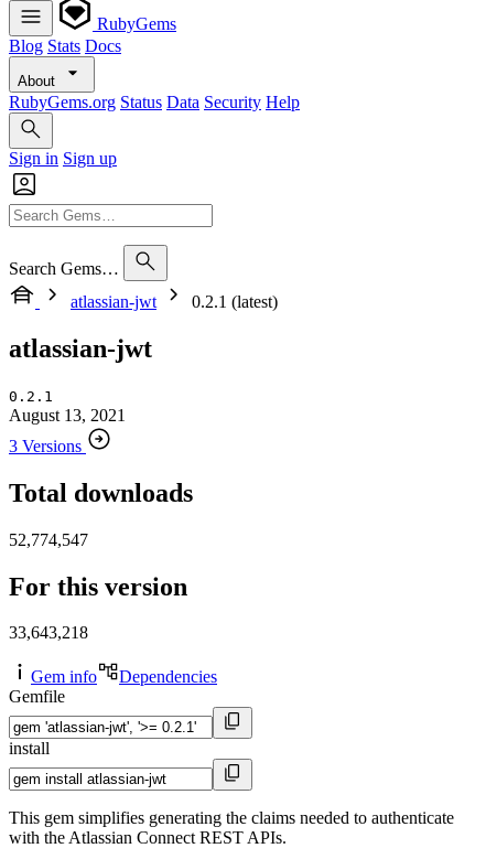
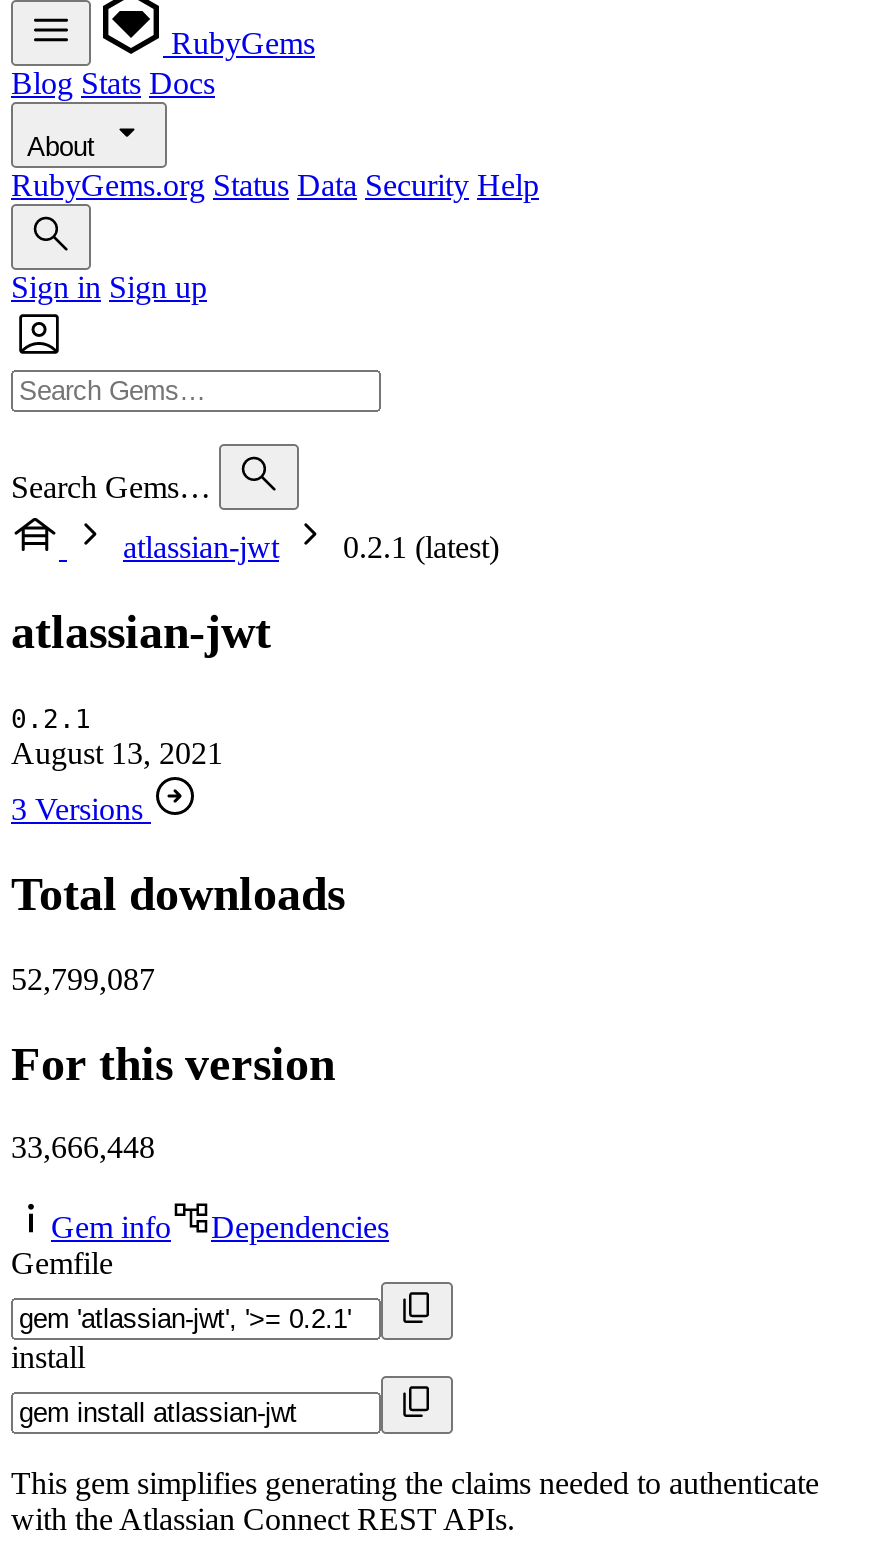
[9,530,88,549] 52,774,547 -> [11,961,155,995] 52,799,087
[9,623,88,642] 33,643,218 -> [11,1131,155,1165] 33,666,448

